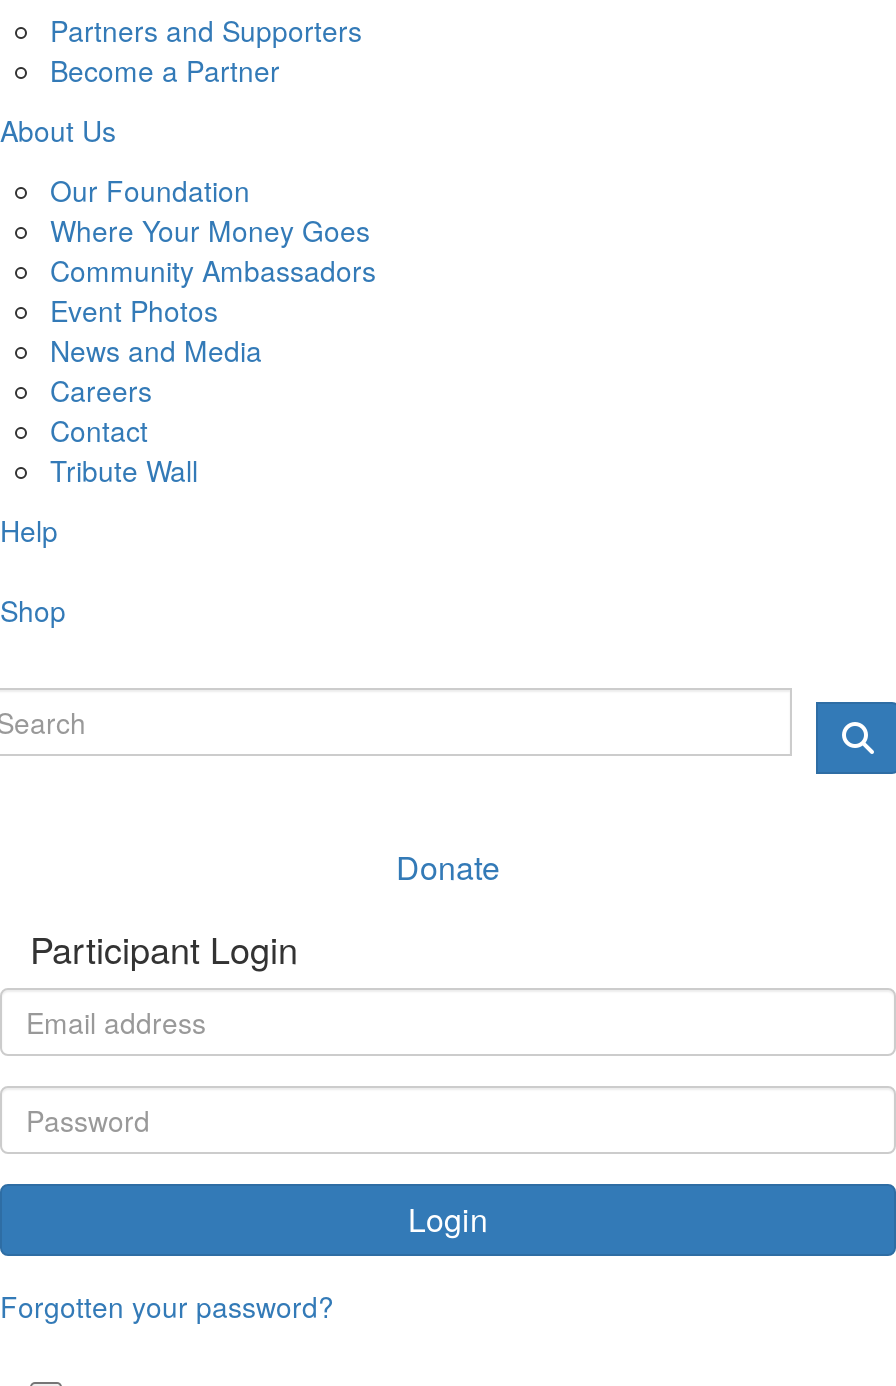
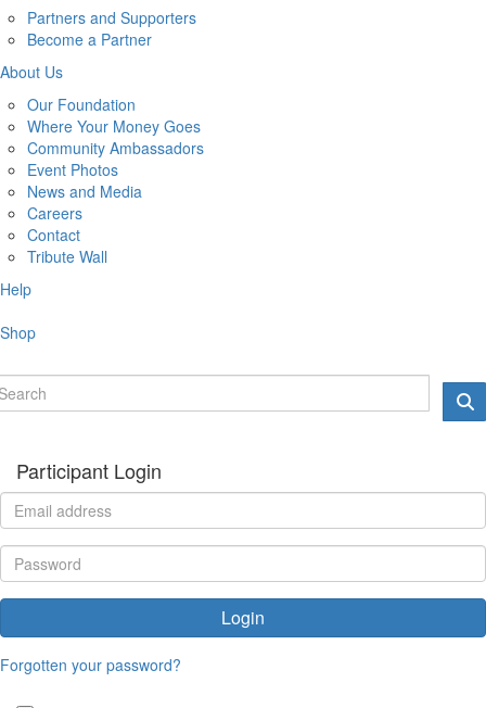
[396,843,500,889] Donate -> none

